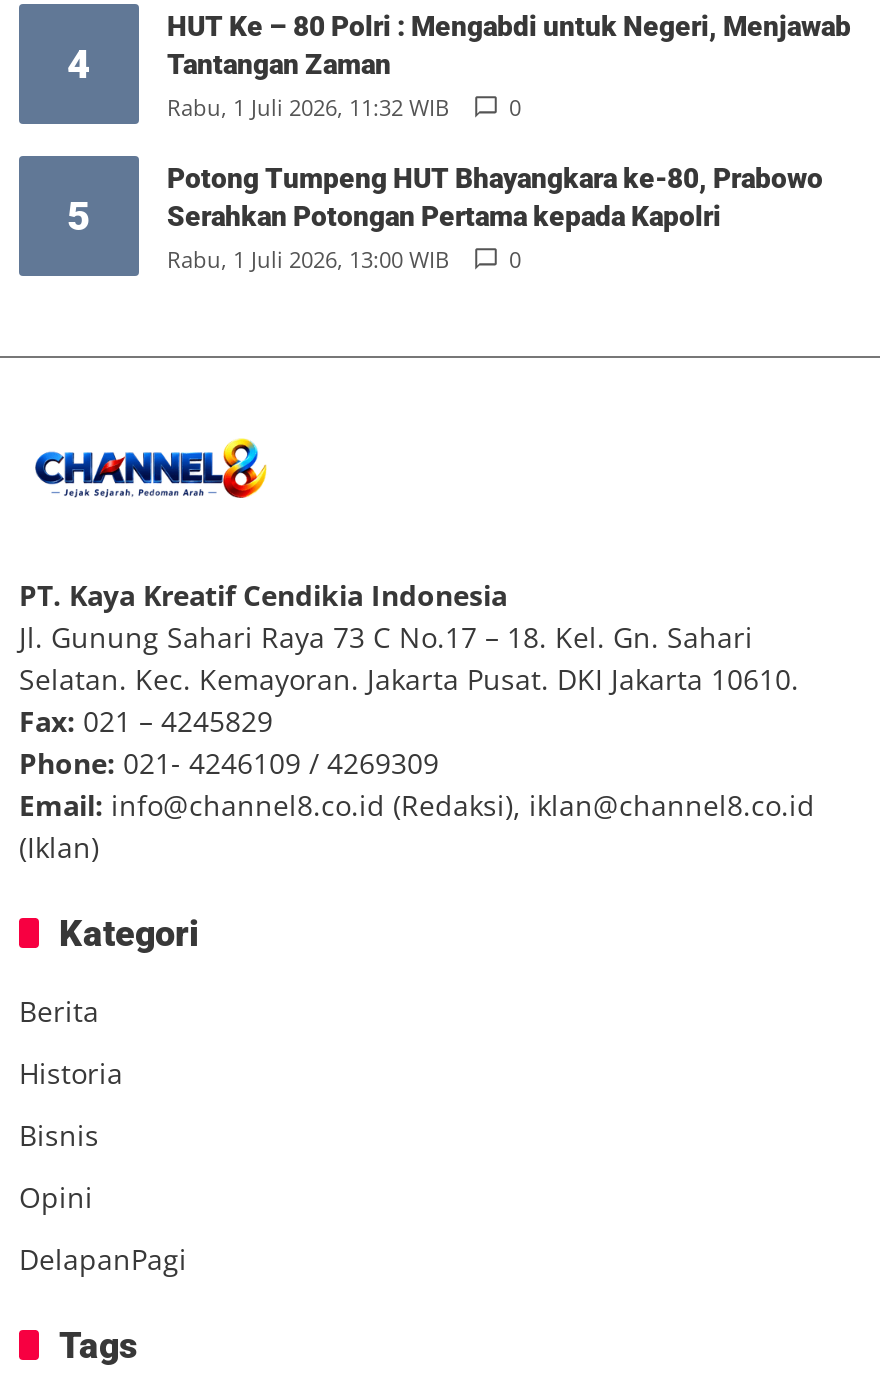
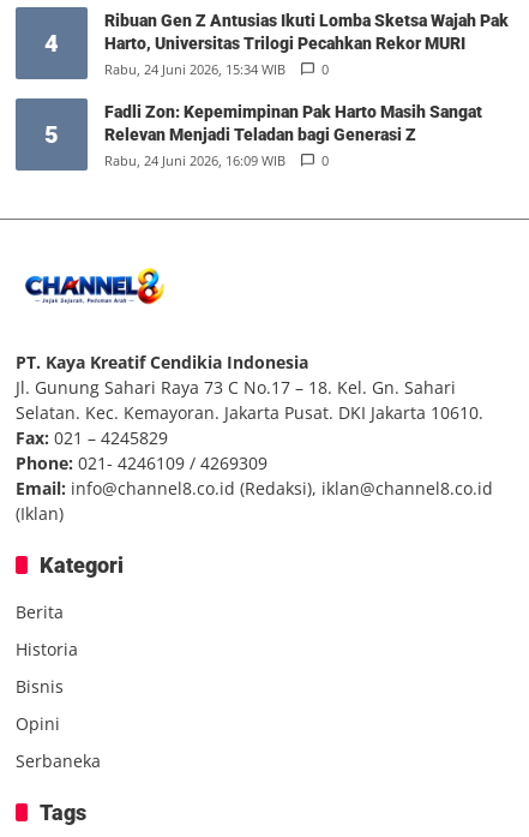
[167,10,851,122] HUT Ke – 80 Polri : Mengabdi untuk Negeri, Menjawab | Tantangan Zaman | Rabu, 1 Juli 2026, 11:32 WIB -> [104,11,509,78] Ribuan Gen Z Antusias Ikuti Lomba Sketsa Wajah Pak | Harto, Universitas Trilogi Pecahkan Rekor MURI | Rabu, 24 Juni 2026, 15:34 WIB
[167,162,823,274] Potong Tumpeng HUT Bhayangkara ke-80, Prabowo | Serahkan Potongan Pertama kepada Kapolri | Rabu, 1 Juli 2026, 13:00 WIB -> [104,102,482,169] Fadli Zon: Kepemimpinan Pak Harto Masih Sangat | Relevan Menjadi Teladan bagi Generasi Z | Rabu, 24 Juni 2026, 16:09 WIB
[19,1240,187,1278] DelapanPagi -> [16,749,101,772] Serbaneka

